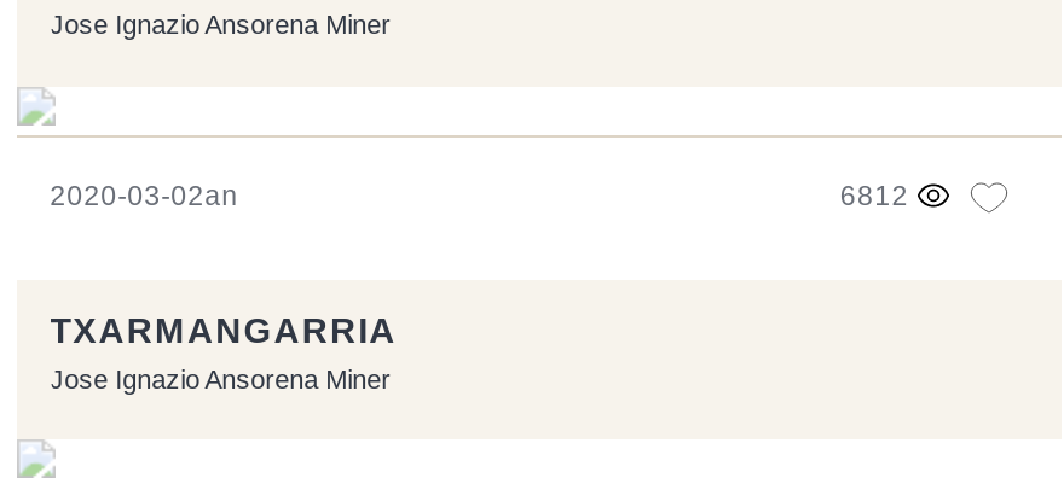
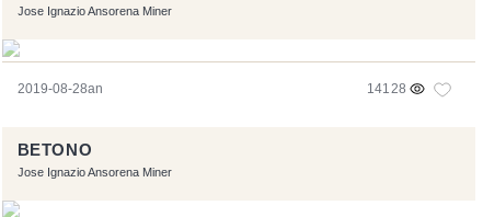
[50,181,909,210] 2020-03-02an | 6812 -> [17,82,406,95] 2019-08-28an | 14128
[50,311,397,350] TXARMANGARRIA -> [17,141,92,159] BETONO

